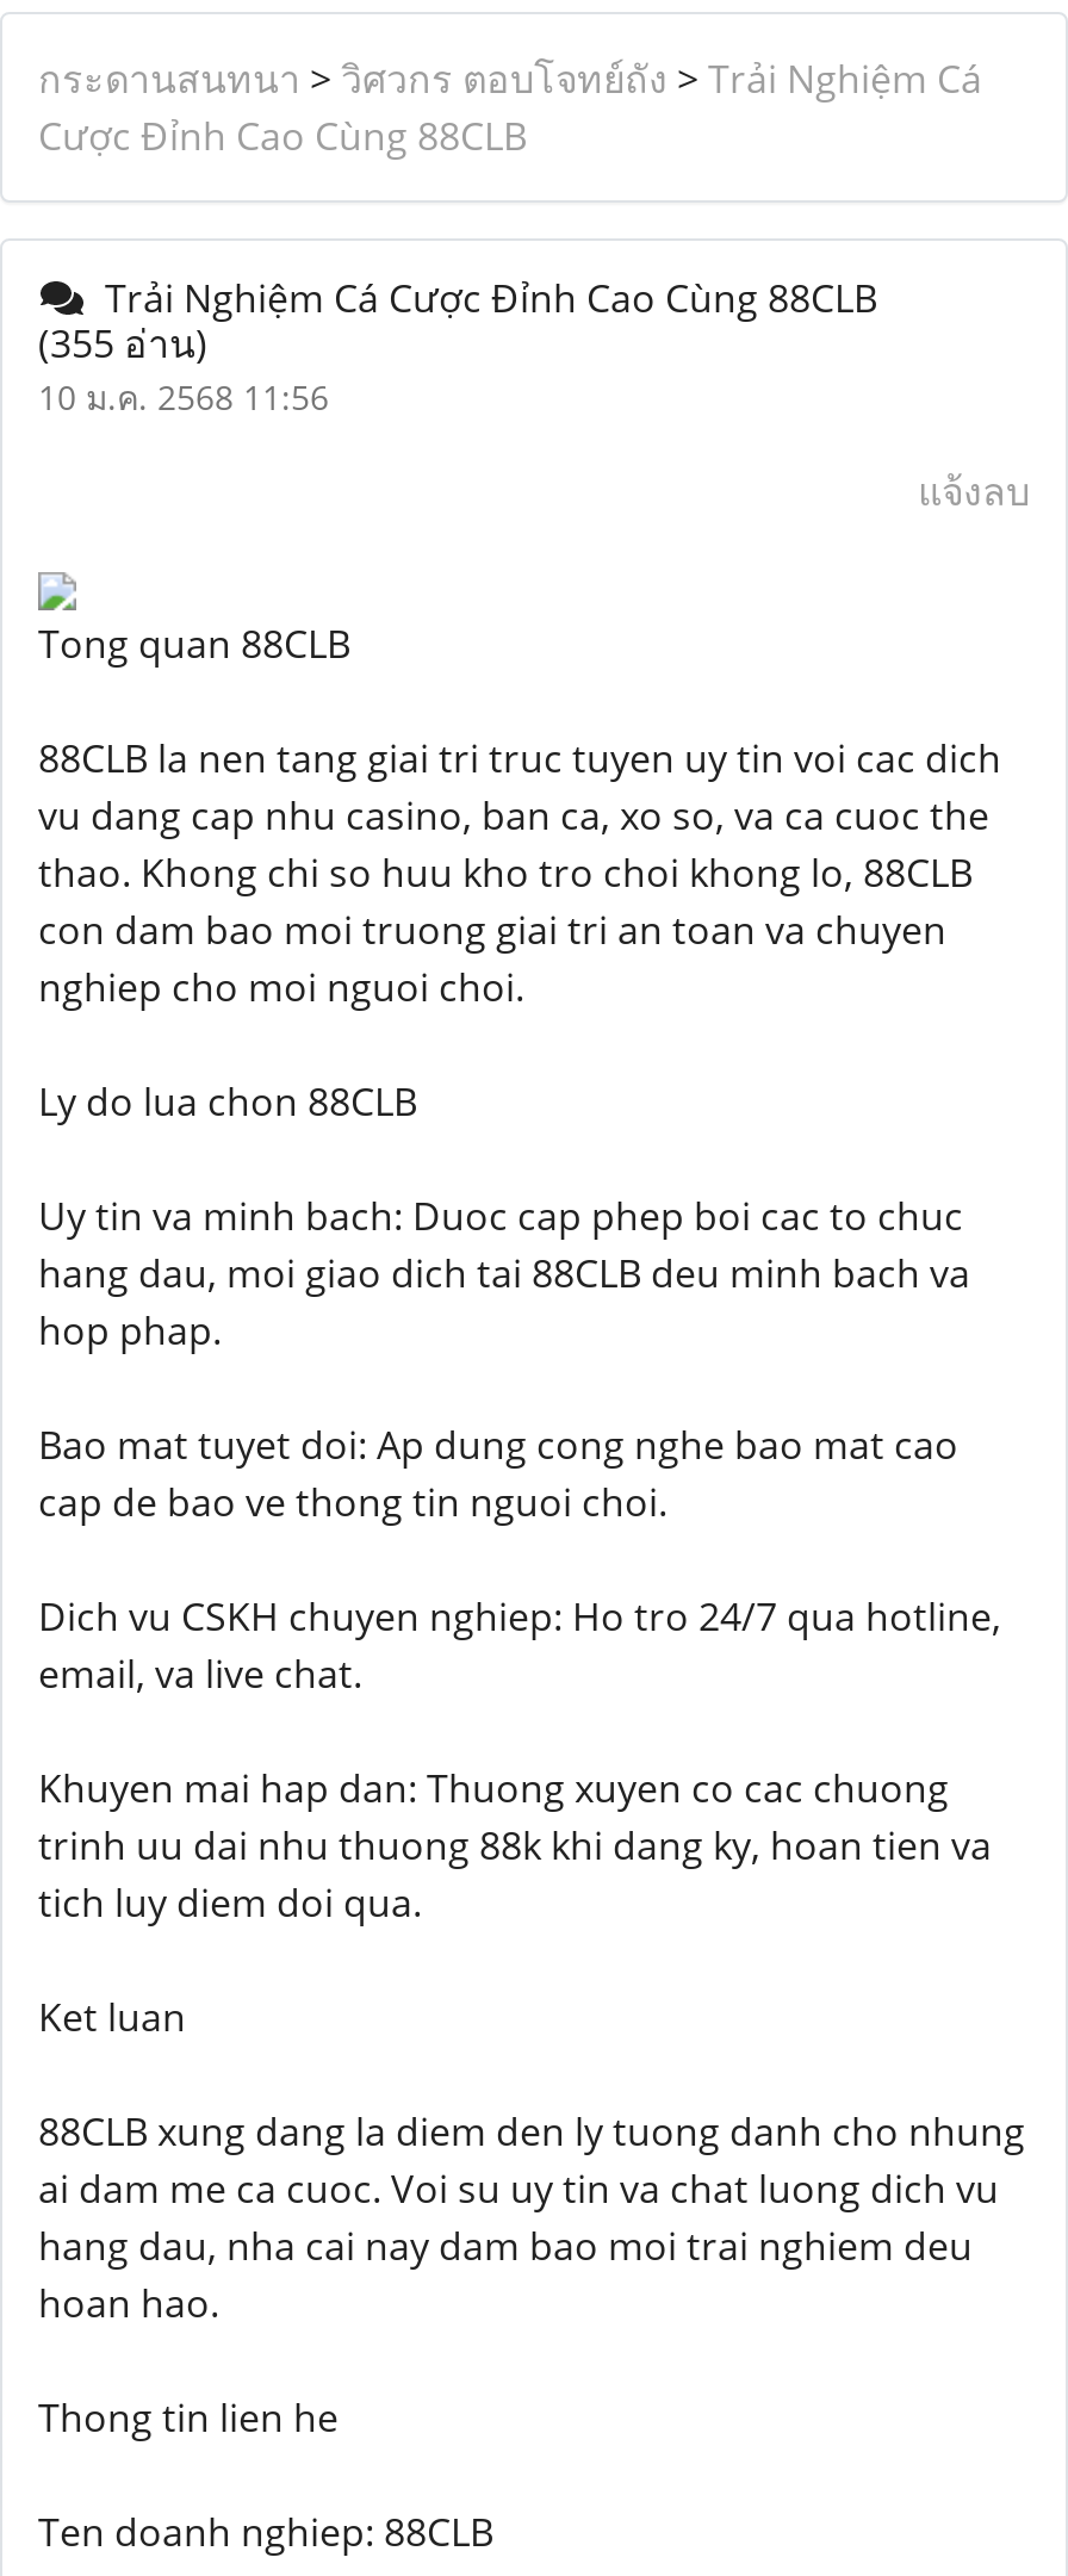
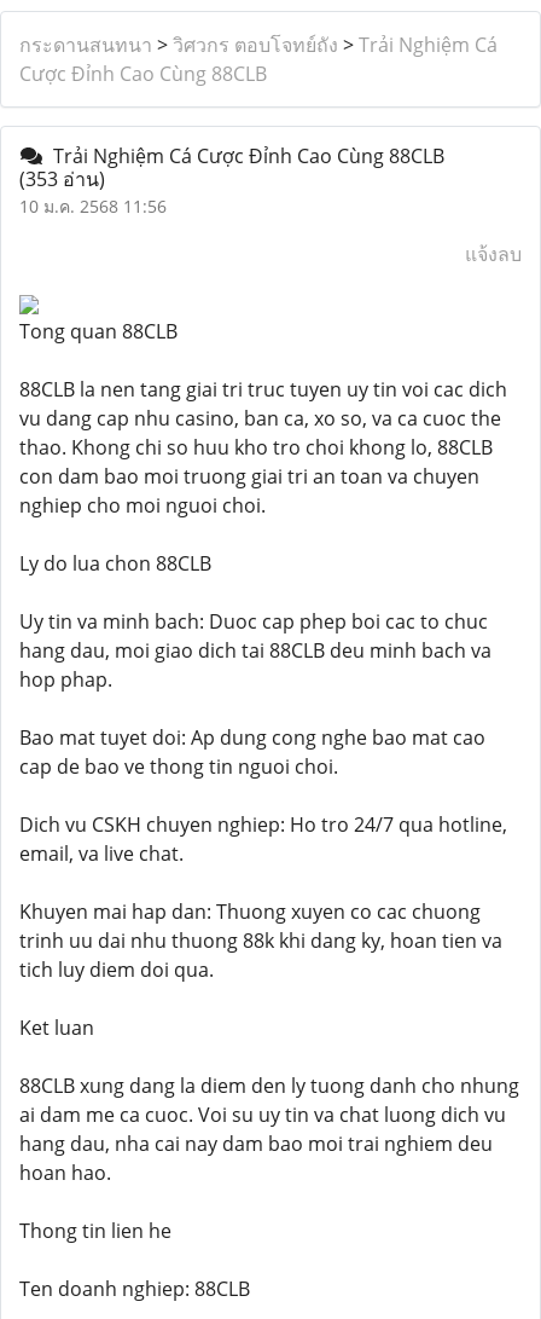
[38,317,207,370] (355 อ่าน) -> [19,166,105,192] (353 อ่าน)

